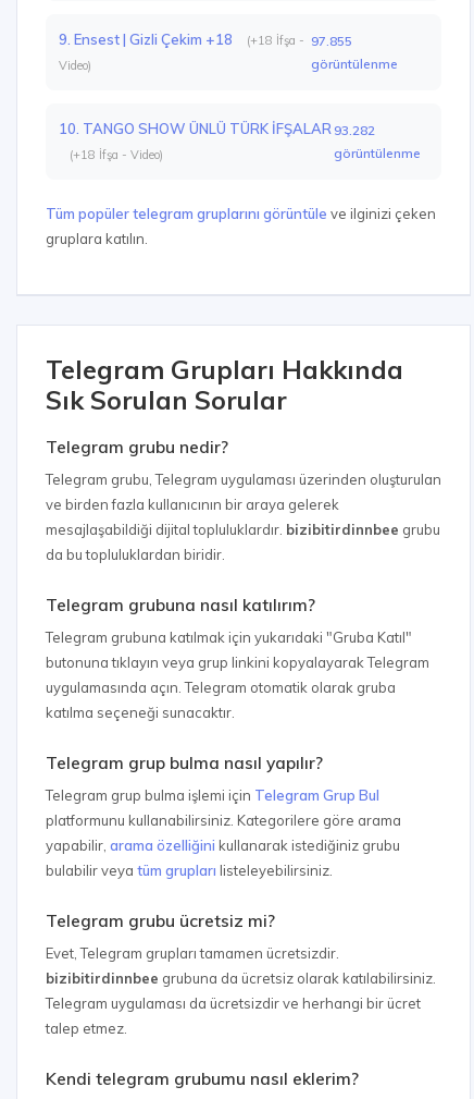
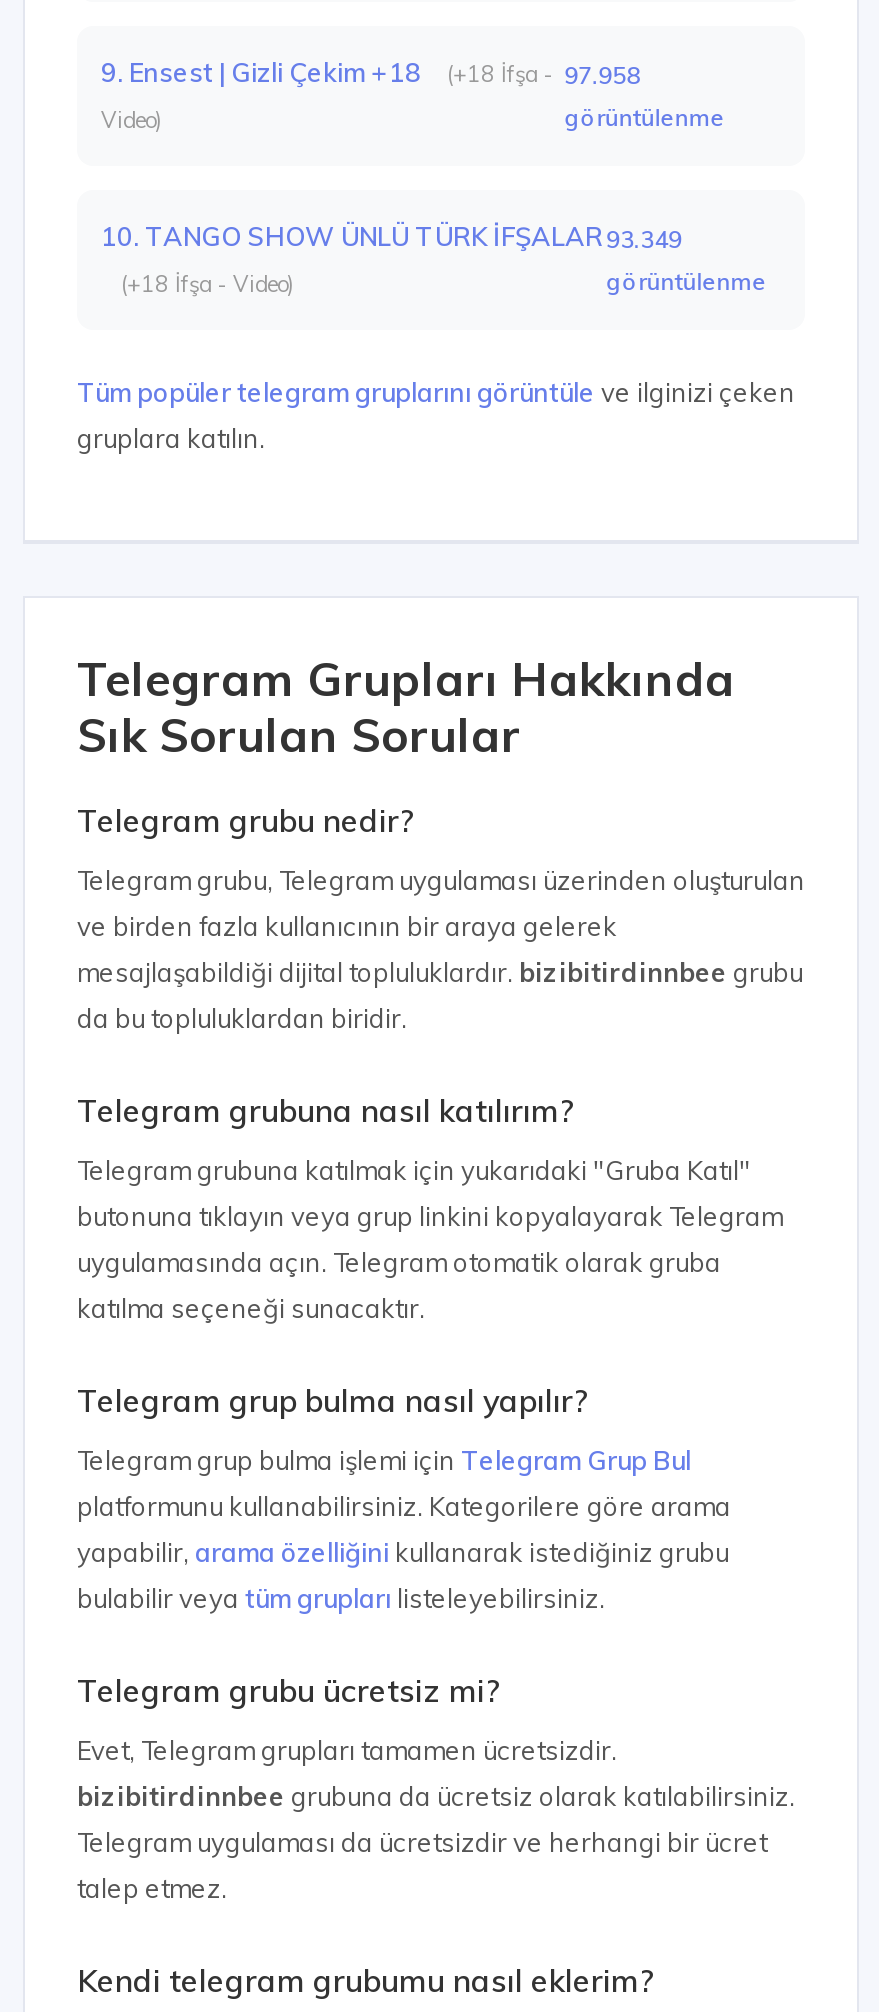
[311,32,352,49] 97.855 -> [564,60,640,90] 97.958
[59,120,375,138] 10. TANGO SHOW ÜNLÜ TÜRK İFŞALAR 93.282 -> [101,220,682,254] 10. TANGO SHOW ÜNLÜ TÜRK İFŞALAR 93.349

